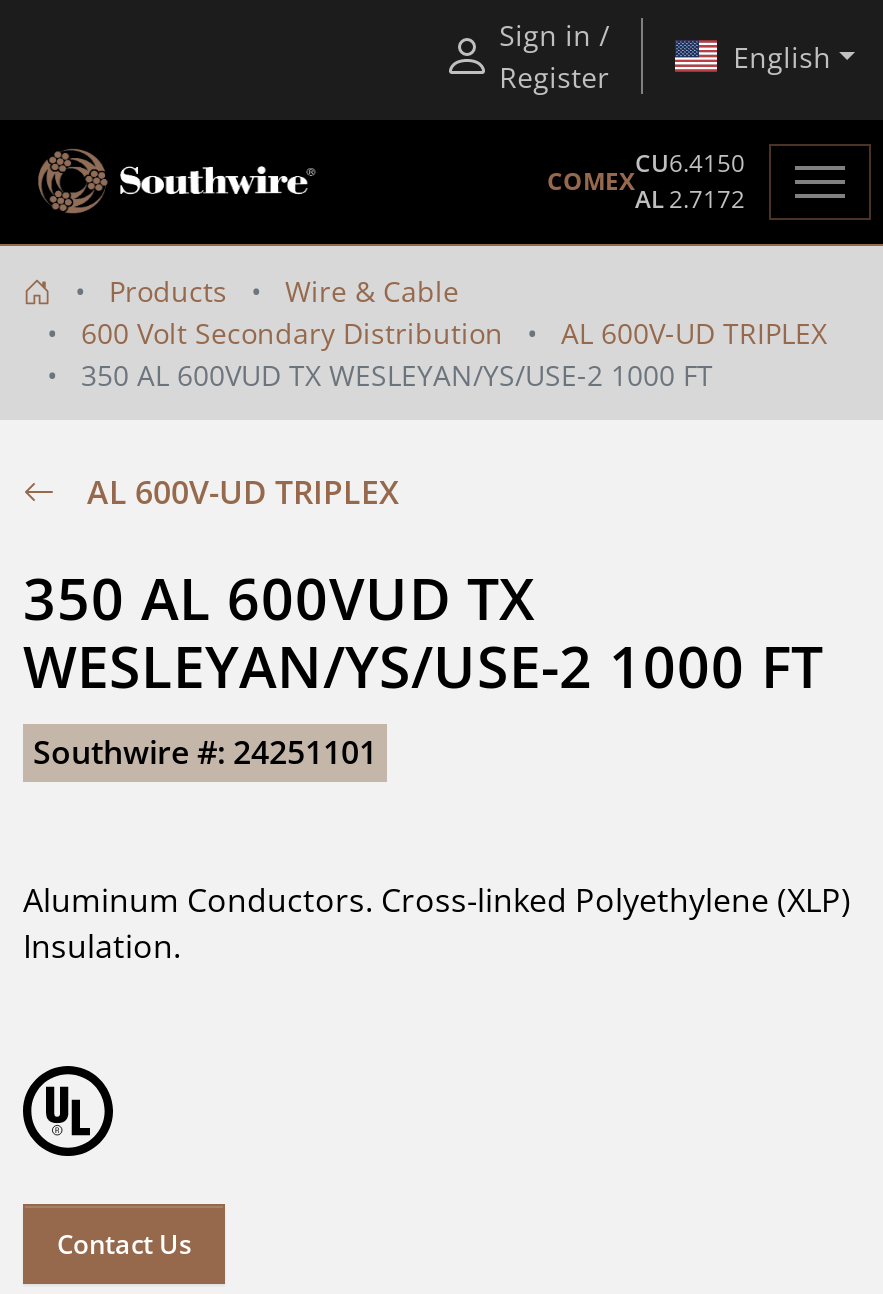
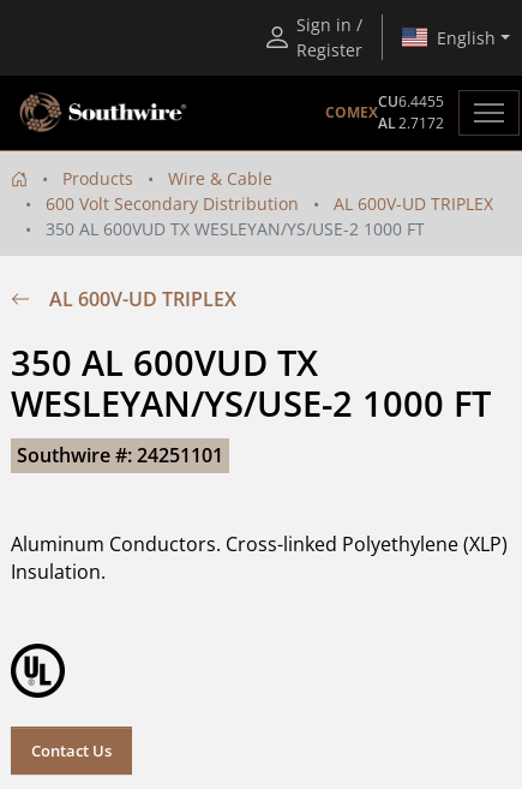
[635,146,745,180] CU6.4150 -> [378,91,444,112] CU6.4455

